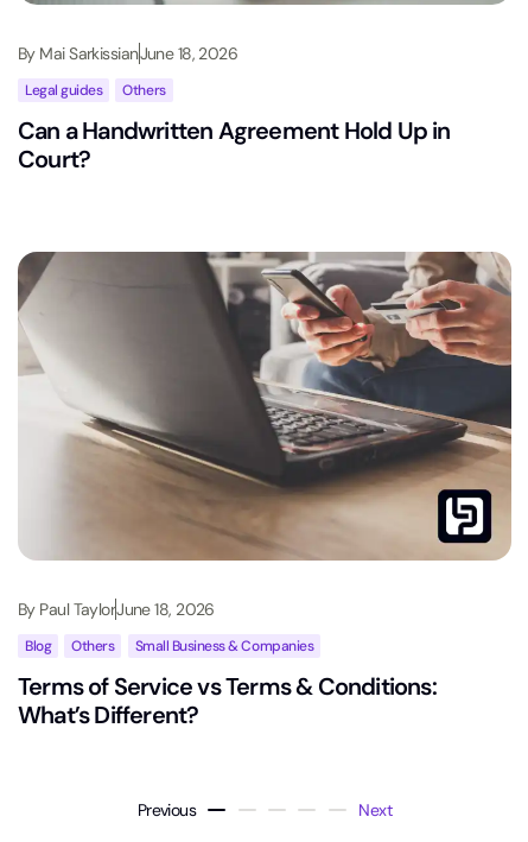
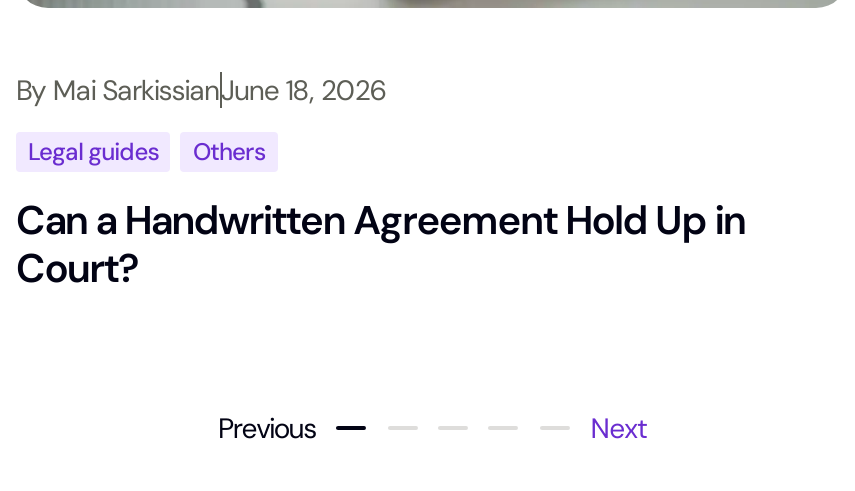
[17,251,513,730] [image] | By Paul TaylorJune 18, 2026 | Blog , Others , Small Business & Companies | Terms of Service vs Terms & Conditions: | What’s Different? -> none

